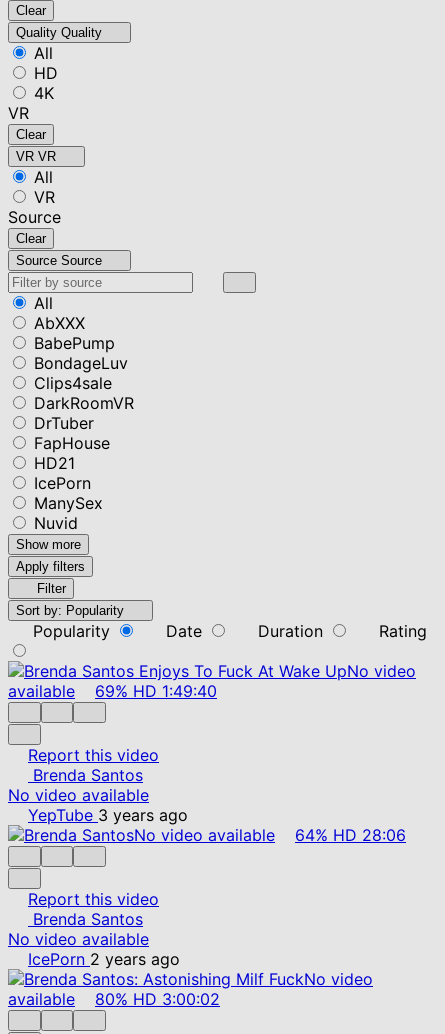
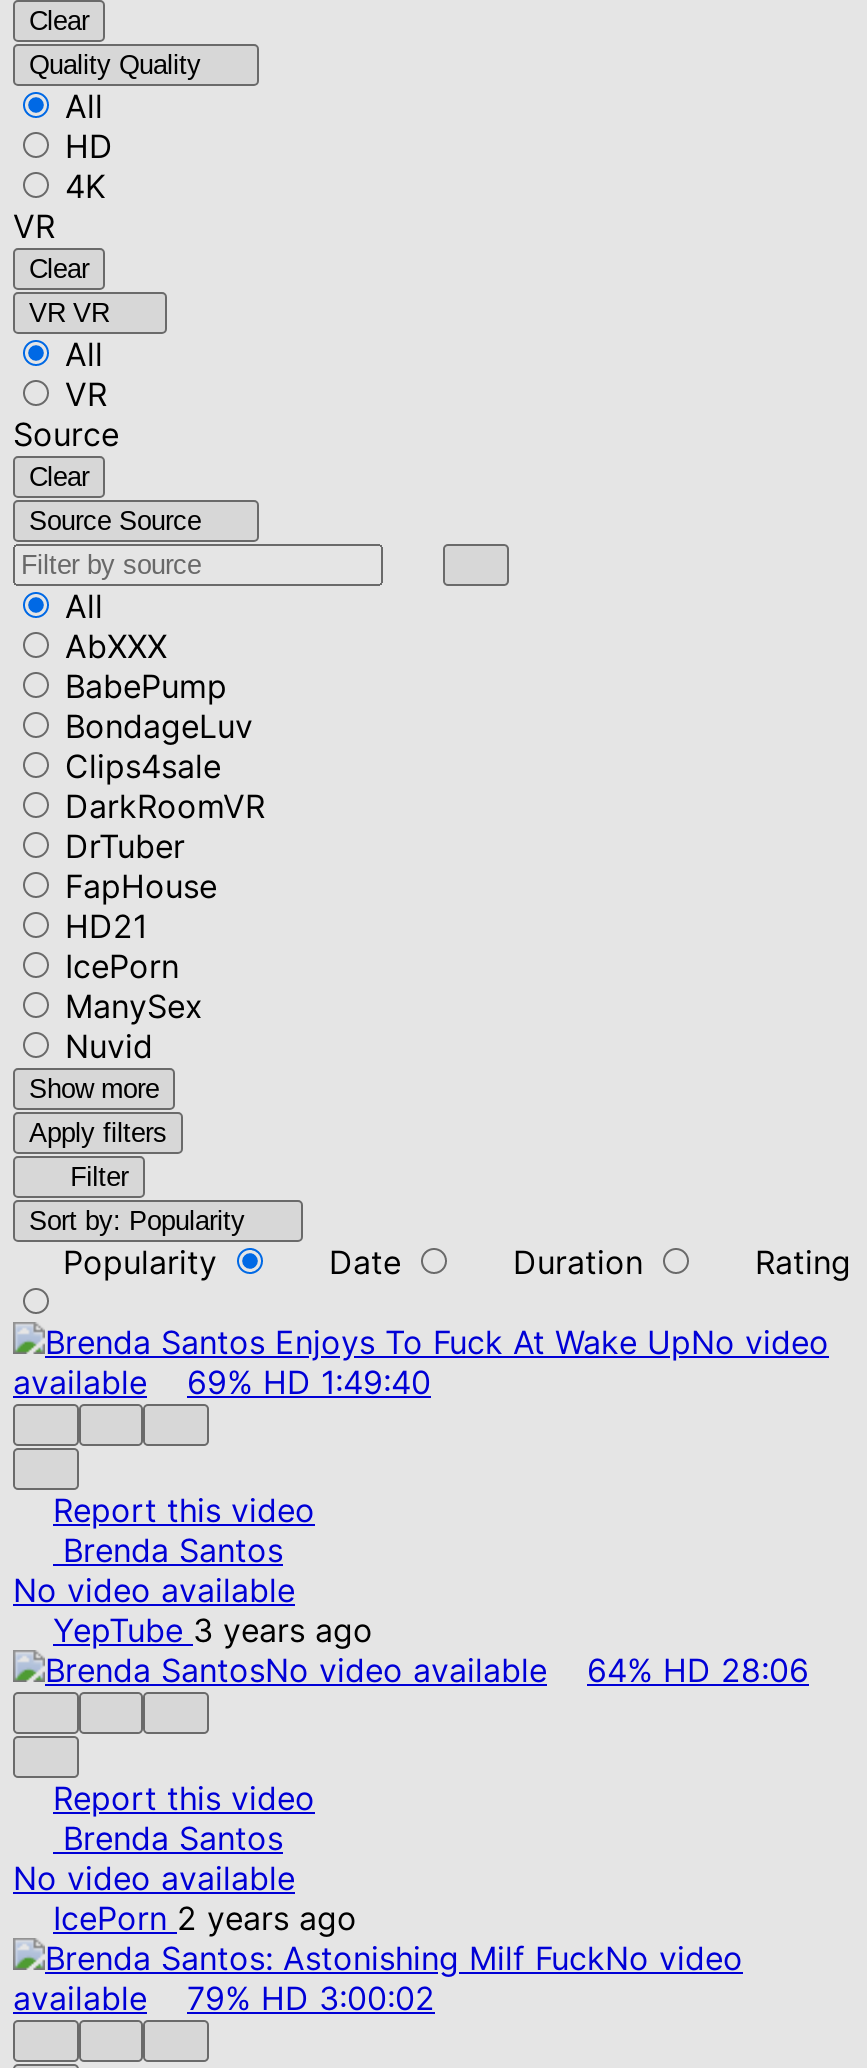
[8,989,220,1009] available 80% HD 3:00:02 -> [13,1978,435,2018] available 79% HD 3:00:02

